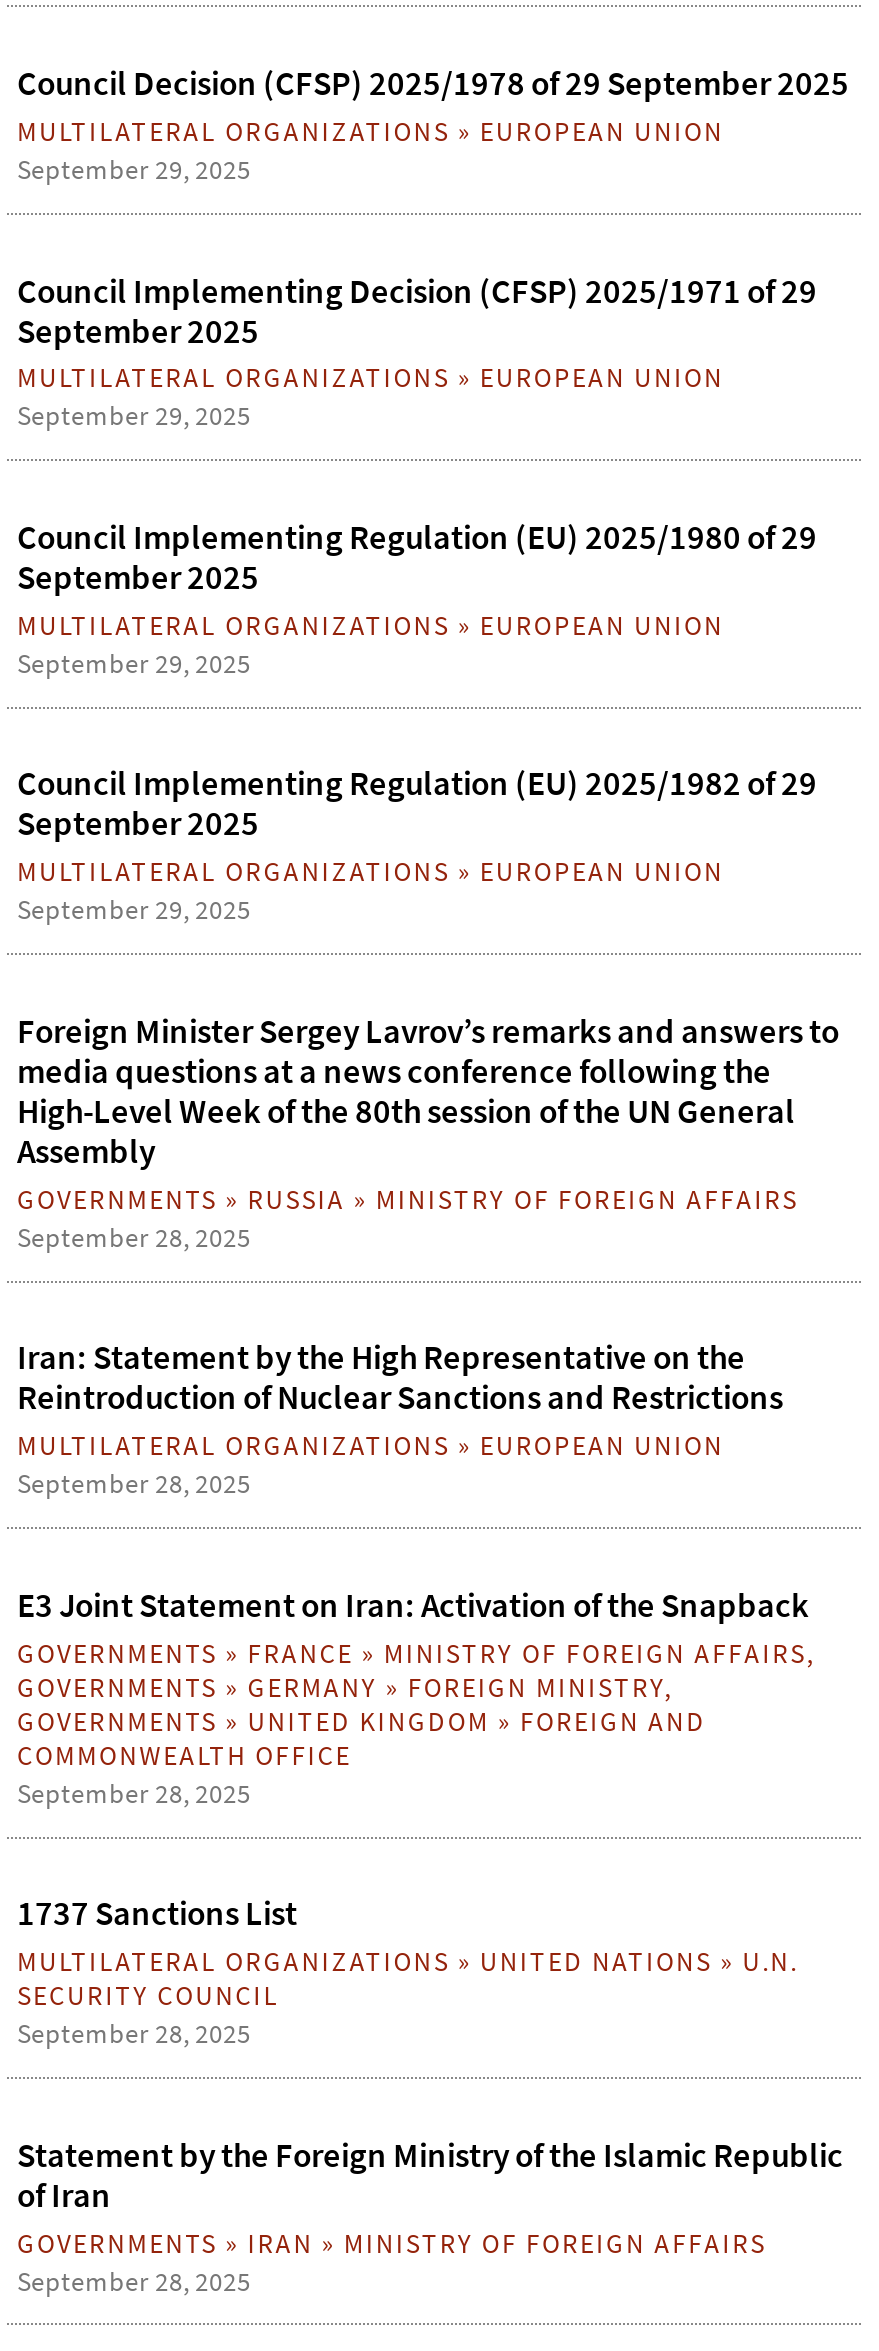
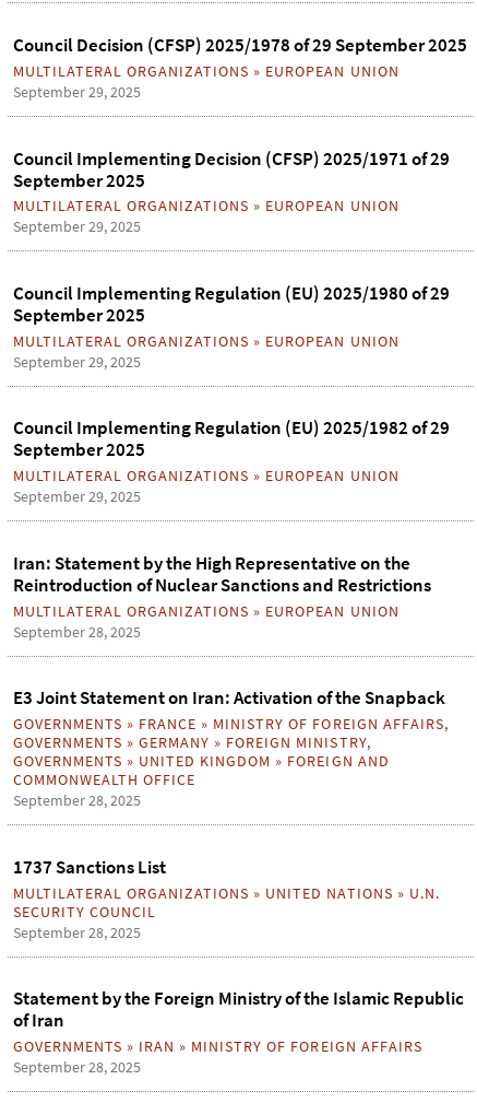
[17,1009,839,1255] Foreign Minister Sergey Lavrov’s remarks and answers to | media questions at a news conference following the | High-Level Week of the 80th session of the UN General | Assembly | GOVERNMENTS» RUSSIA» MINISTRY OF FOREIGN AFFAIRS | September 28, 2025 -> none

